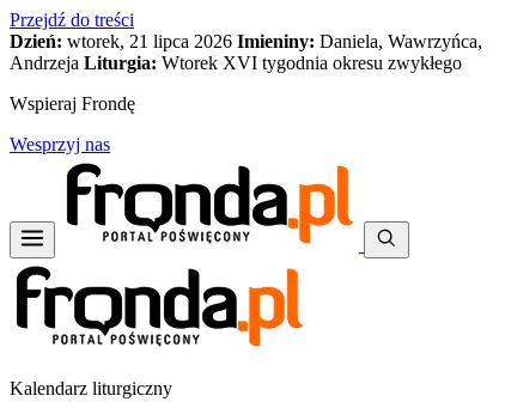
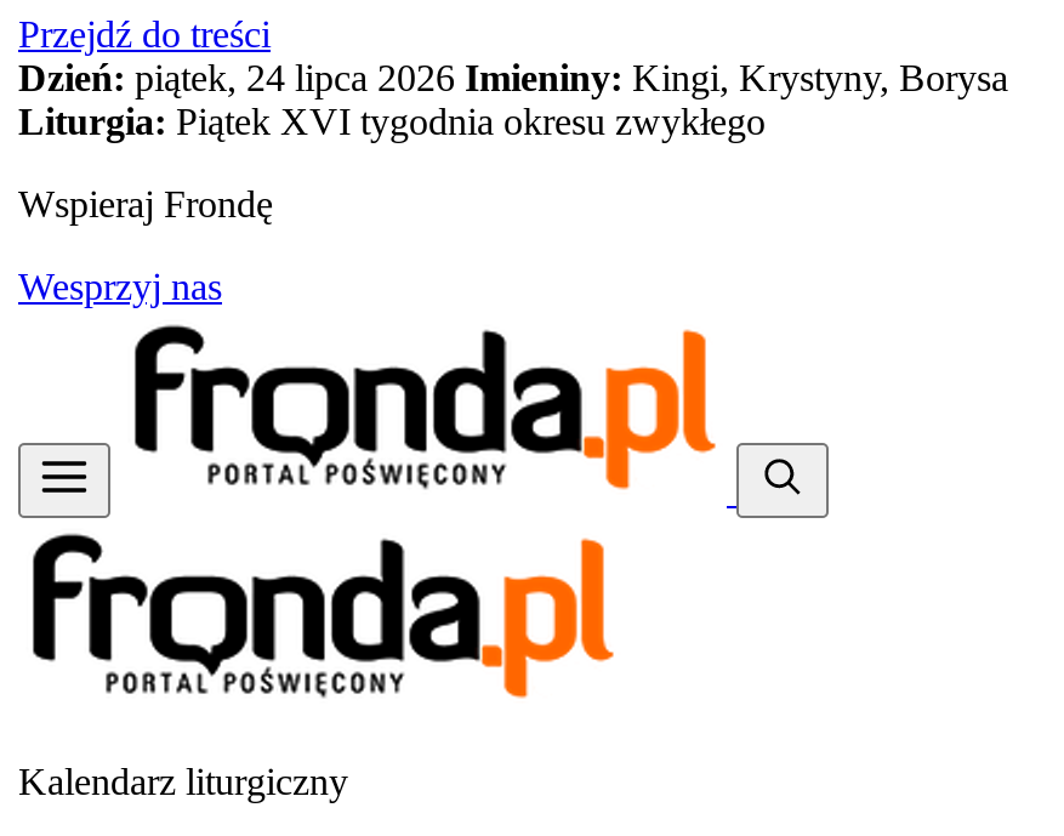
[10,31,482,73] Dzień: wtorek, 21 lipca 2026 Imieniny: Daniela, Wawrzyńca, | Andrzeja Liturgia: Wtorek XVI tygodnia okresu zwykłego -> [18,57,1008,142] Dzień: piątek, 24 lipca 2026 Imieniny: Kingi, Krystyny, Borysa | Liturgia: Piątek XVI tygodnia okresu zwykłego

